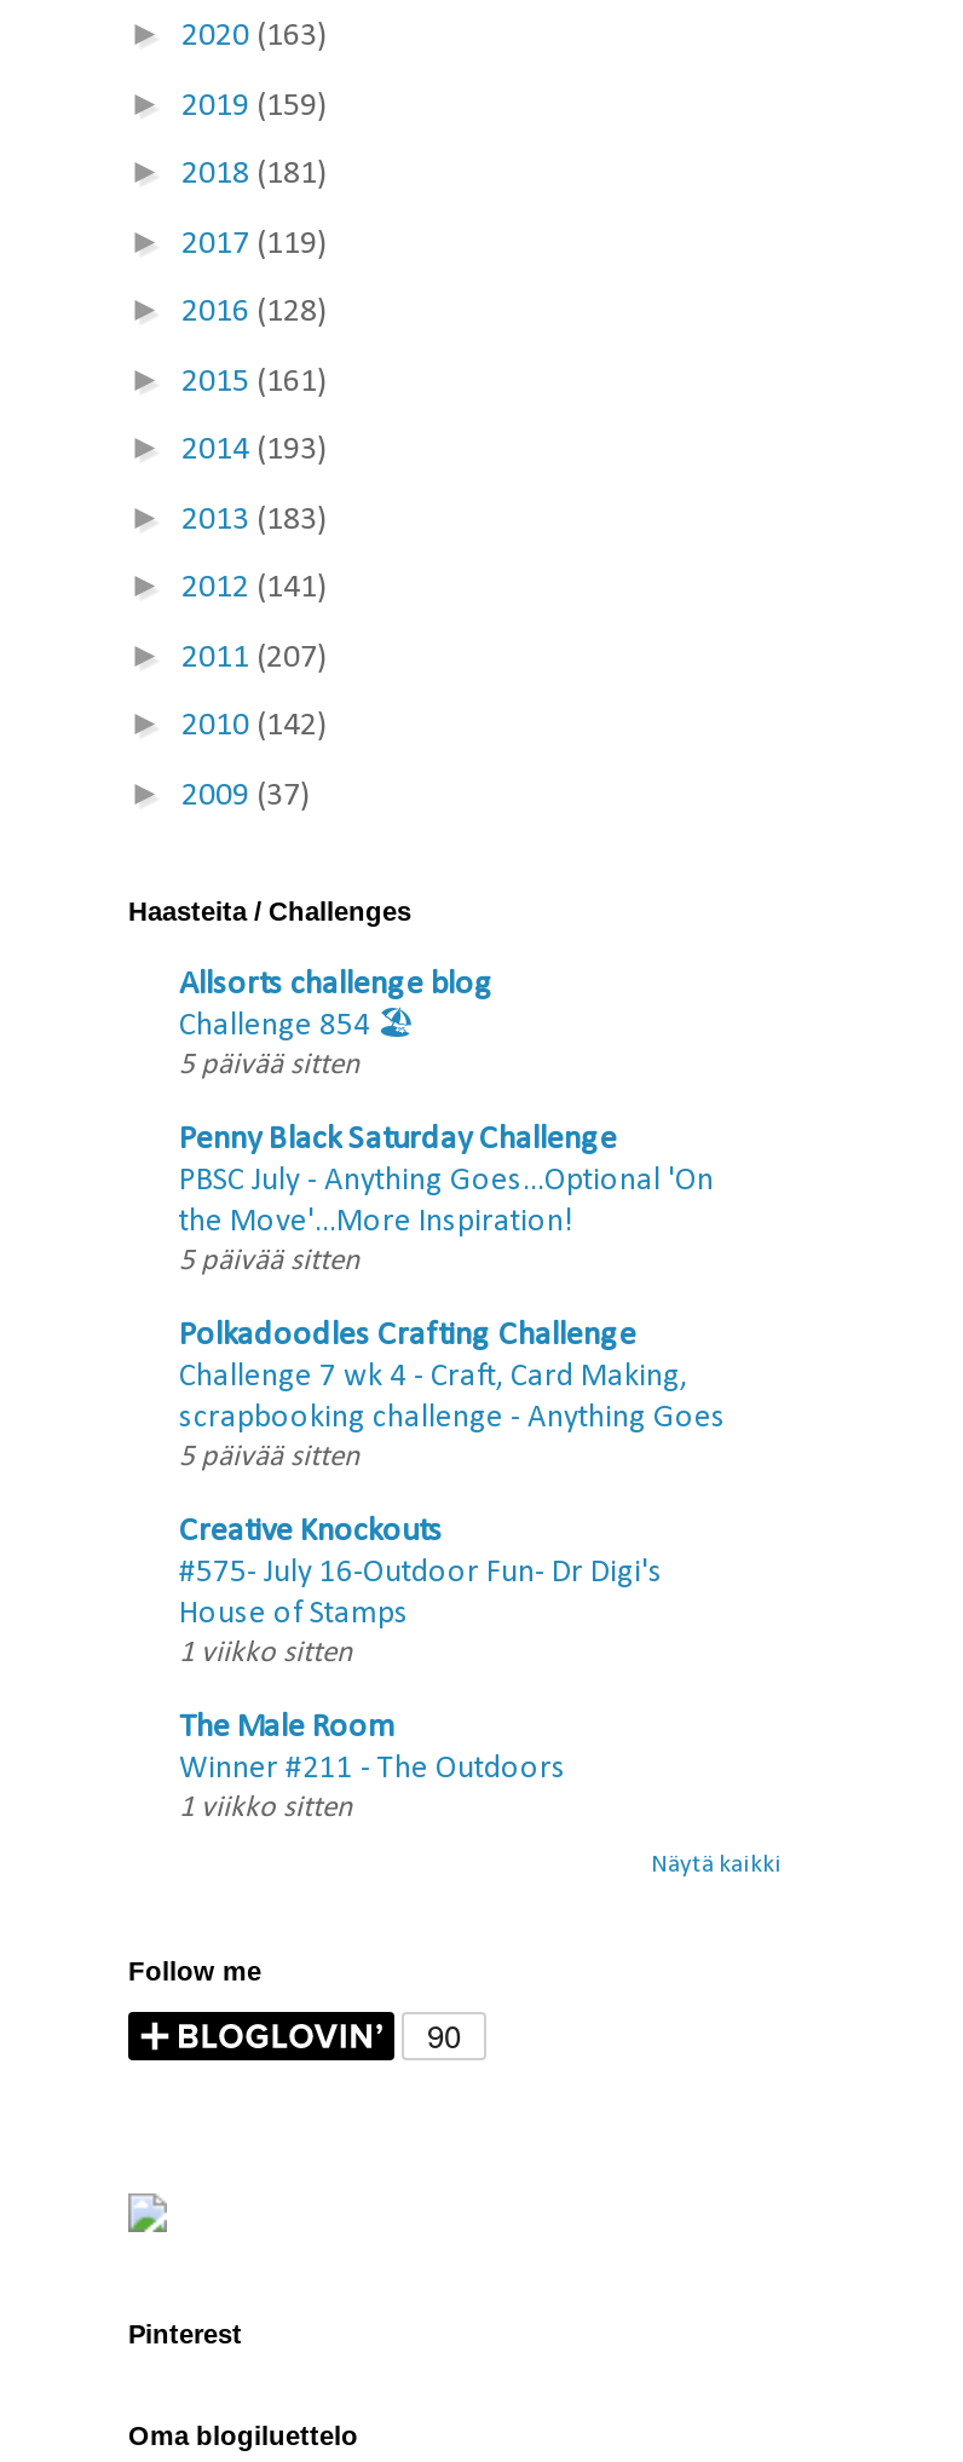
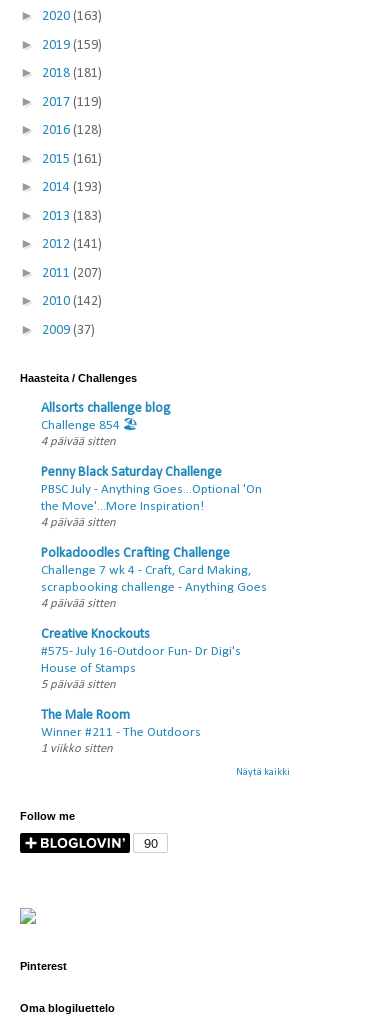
[179,1051,361,1080] 5 päivää sitten -> [41,436,116,448] 4 päivää sitten
[179,1247,361,1276] 5 päivää sitten -> [41,517,116,529] 4 päivää sitten
[179,1443,361,1472] 5 päivää sitten -> [41,598,116,610] 4 päivää sitten
[179,1639,353,1668] 1 viikko sitten -> [41,679,116,691] 5 päivää sitten

